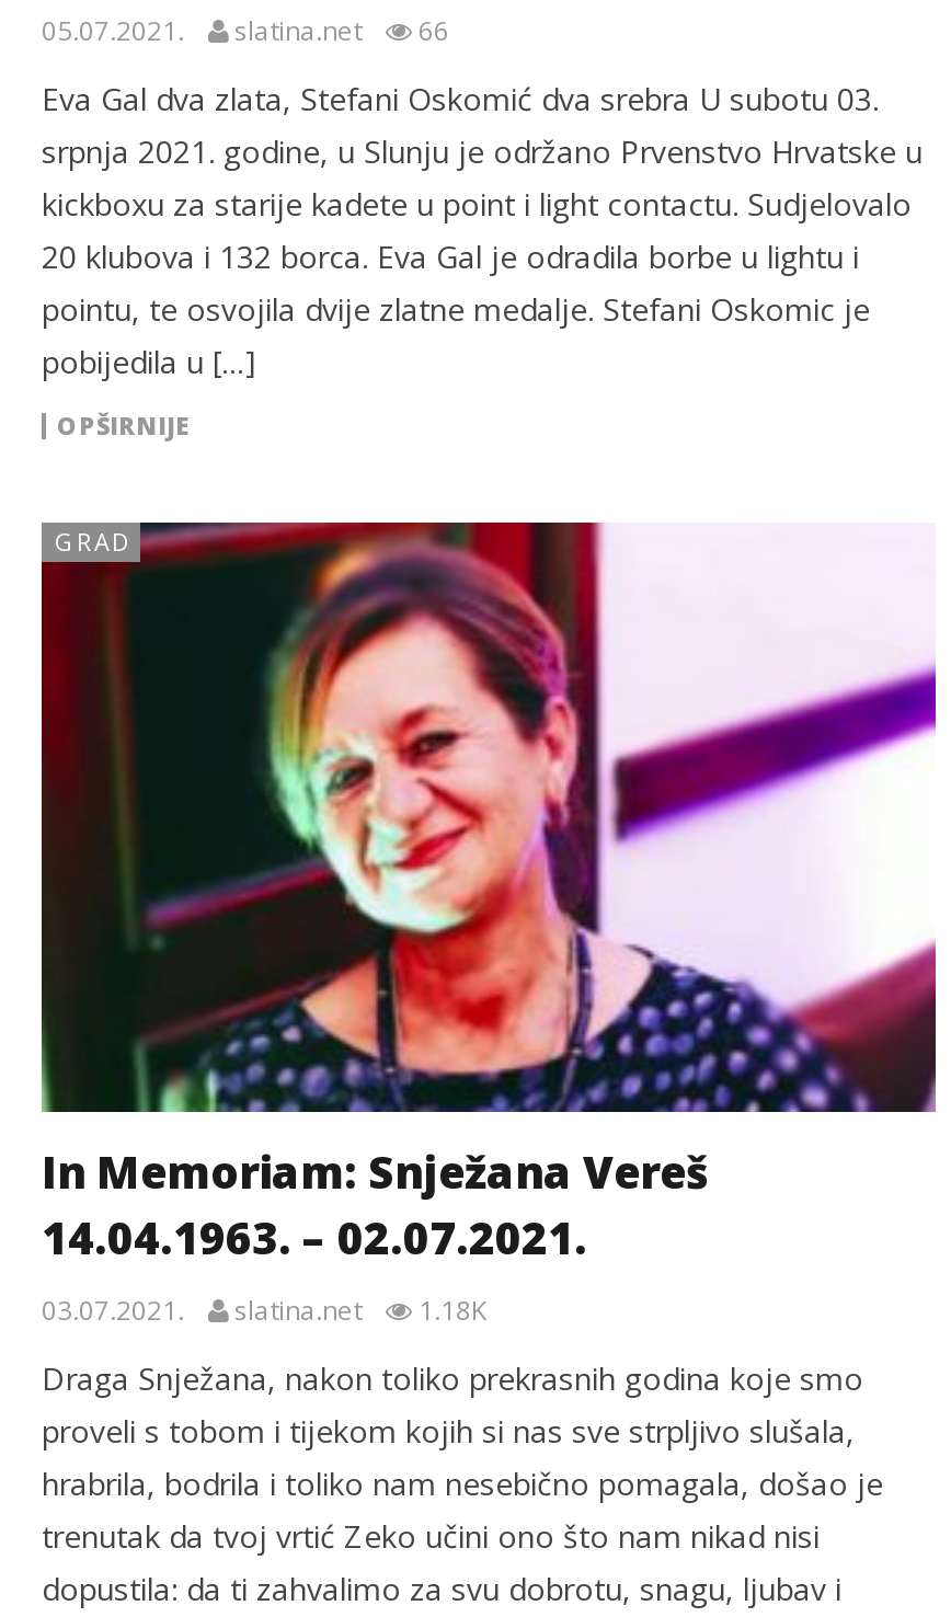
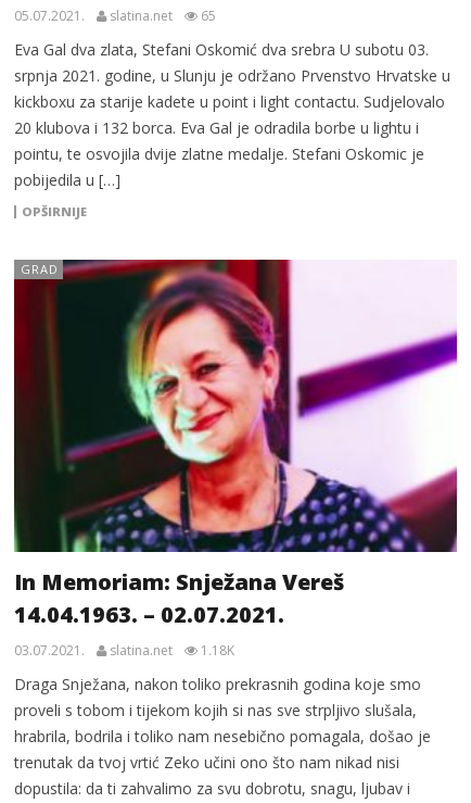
[42,11,449,48] 05.07.2021. slatina.net 66 -> [14,6,216,25] 05.07.2021. slatina.net 65

